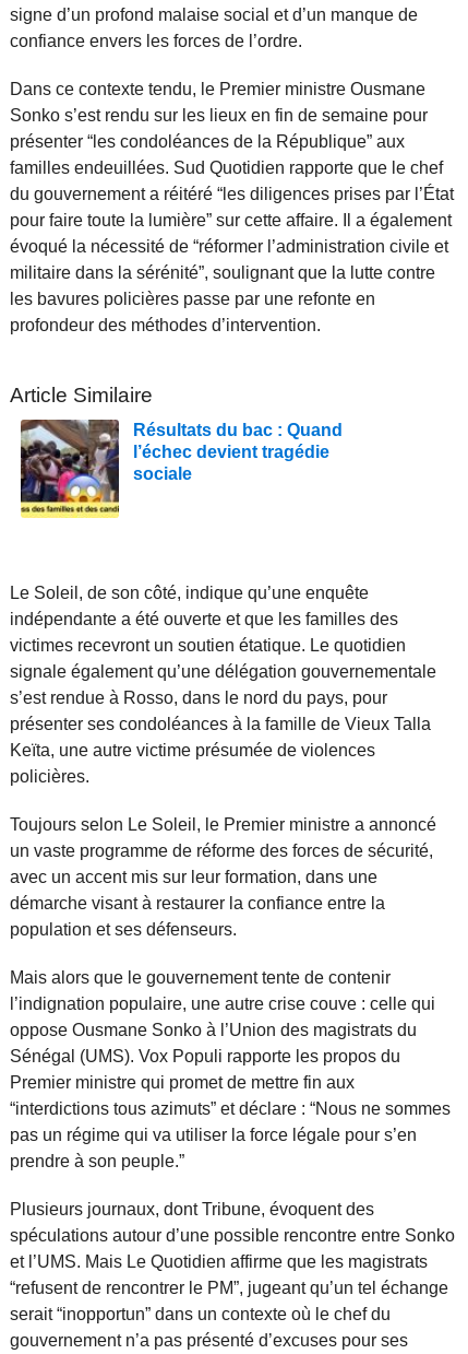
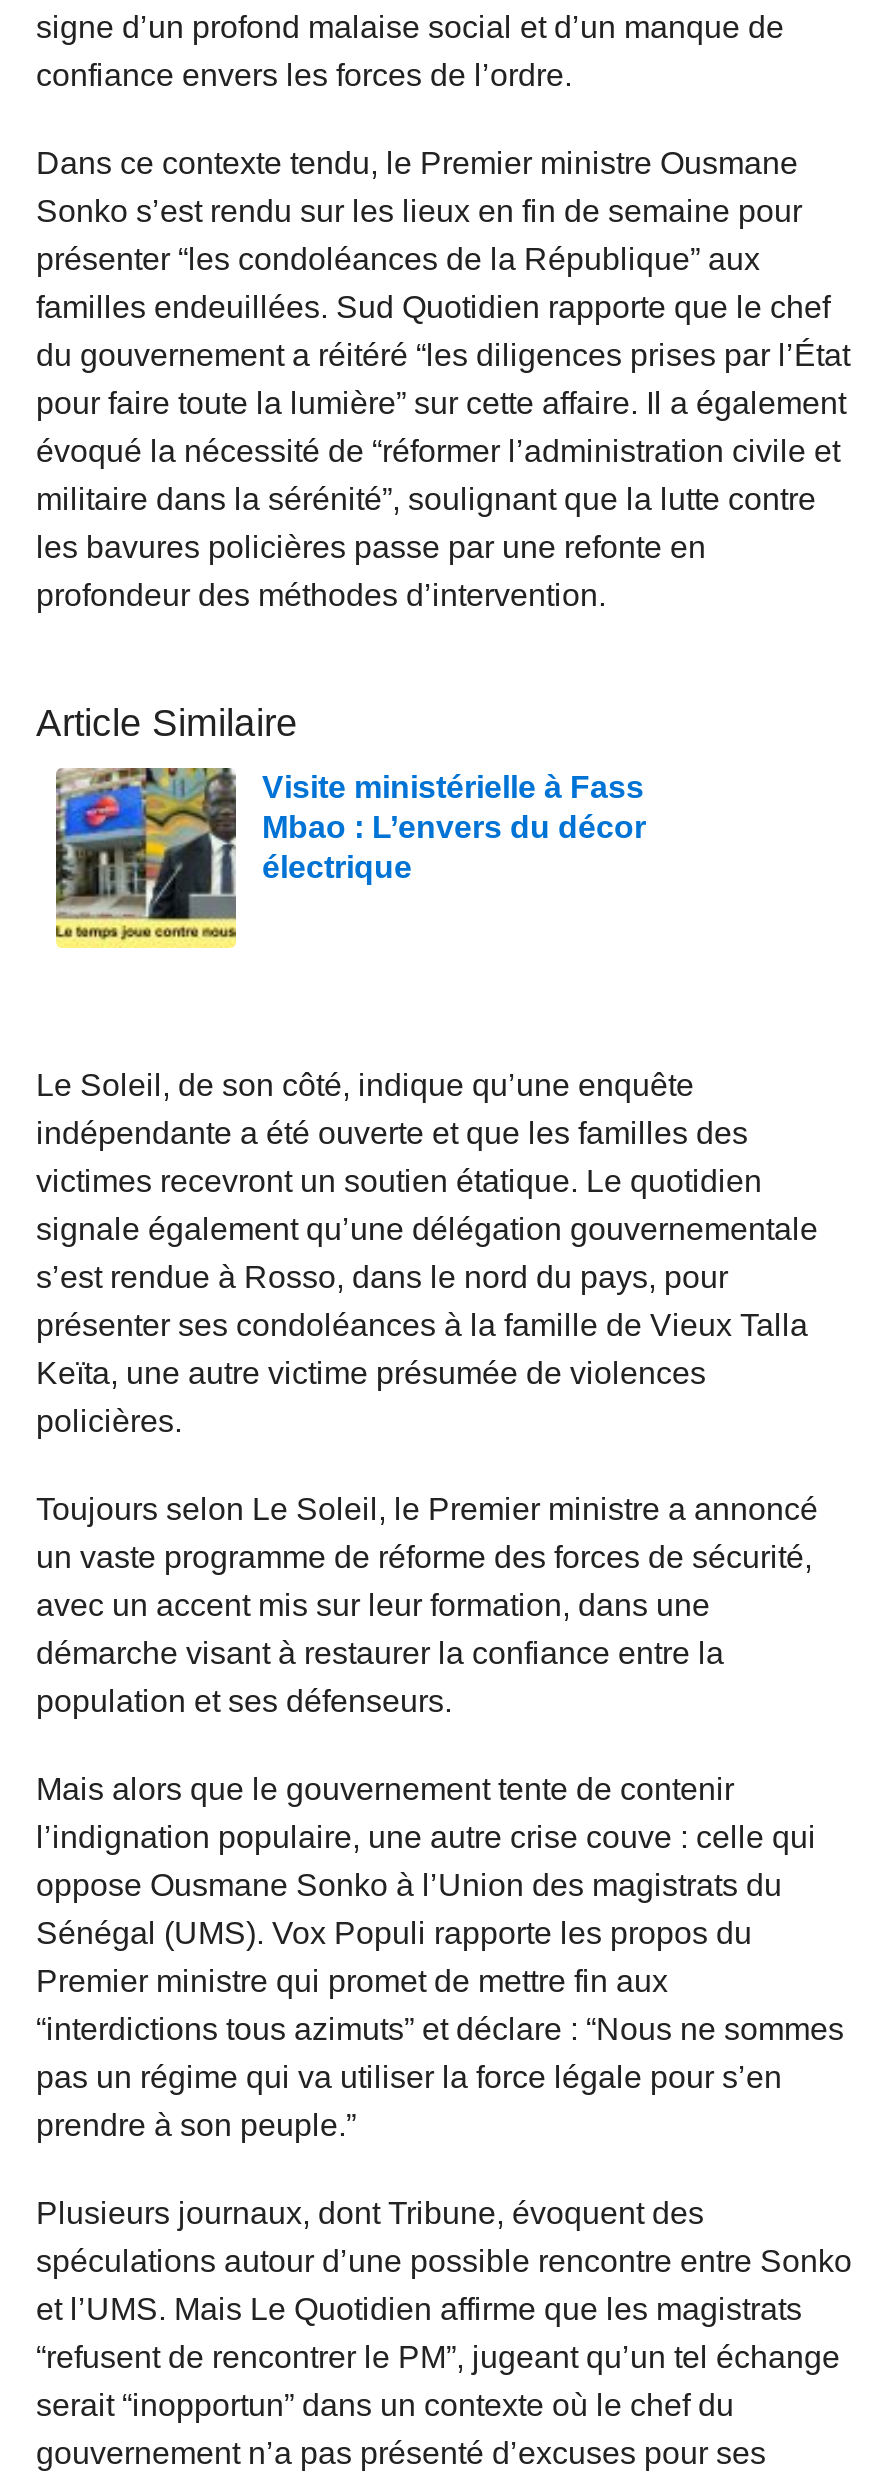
[20,419,343,513] [image] | Résultats du bac : Quand | l’échec devient tragédie | sociale -> [54,766,646,938] [image] | Visite ministérielle à Fass | Mbao : L’envers du décor | électrique

